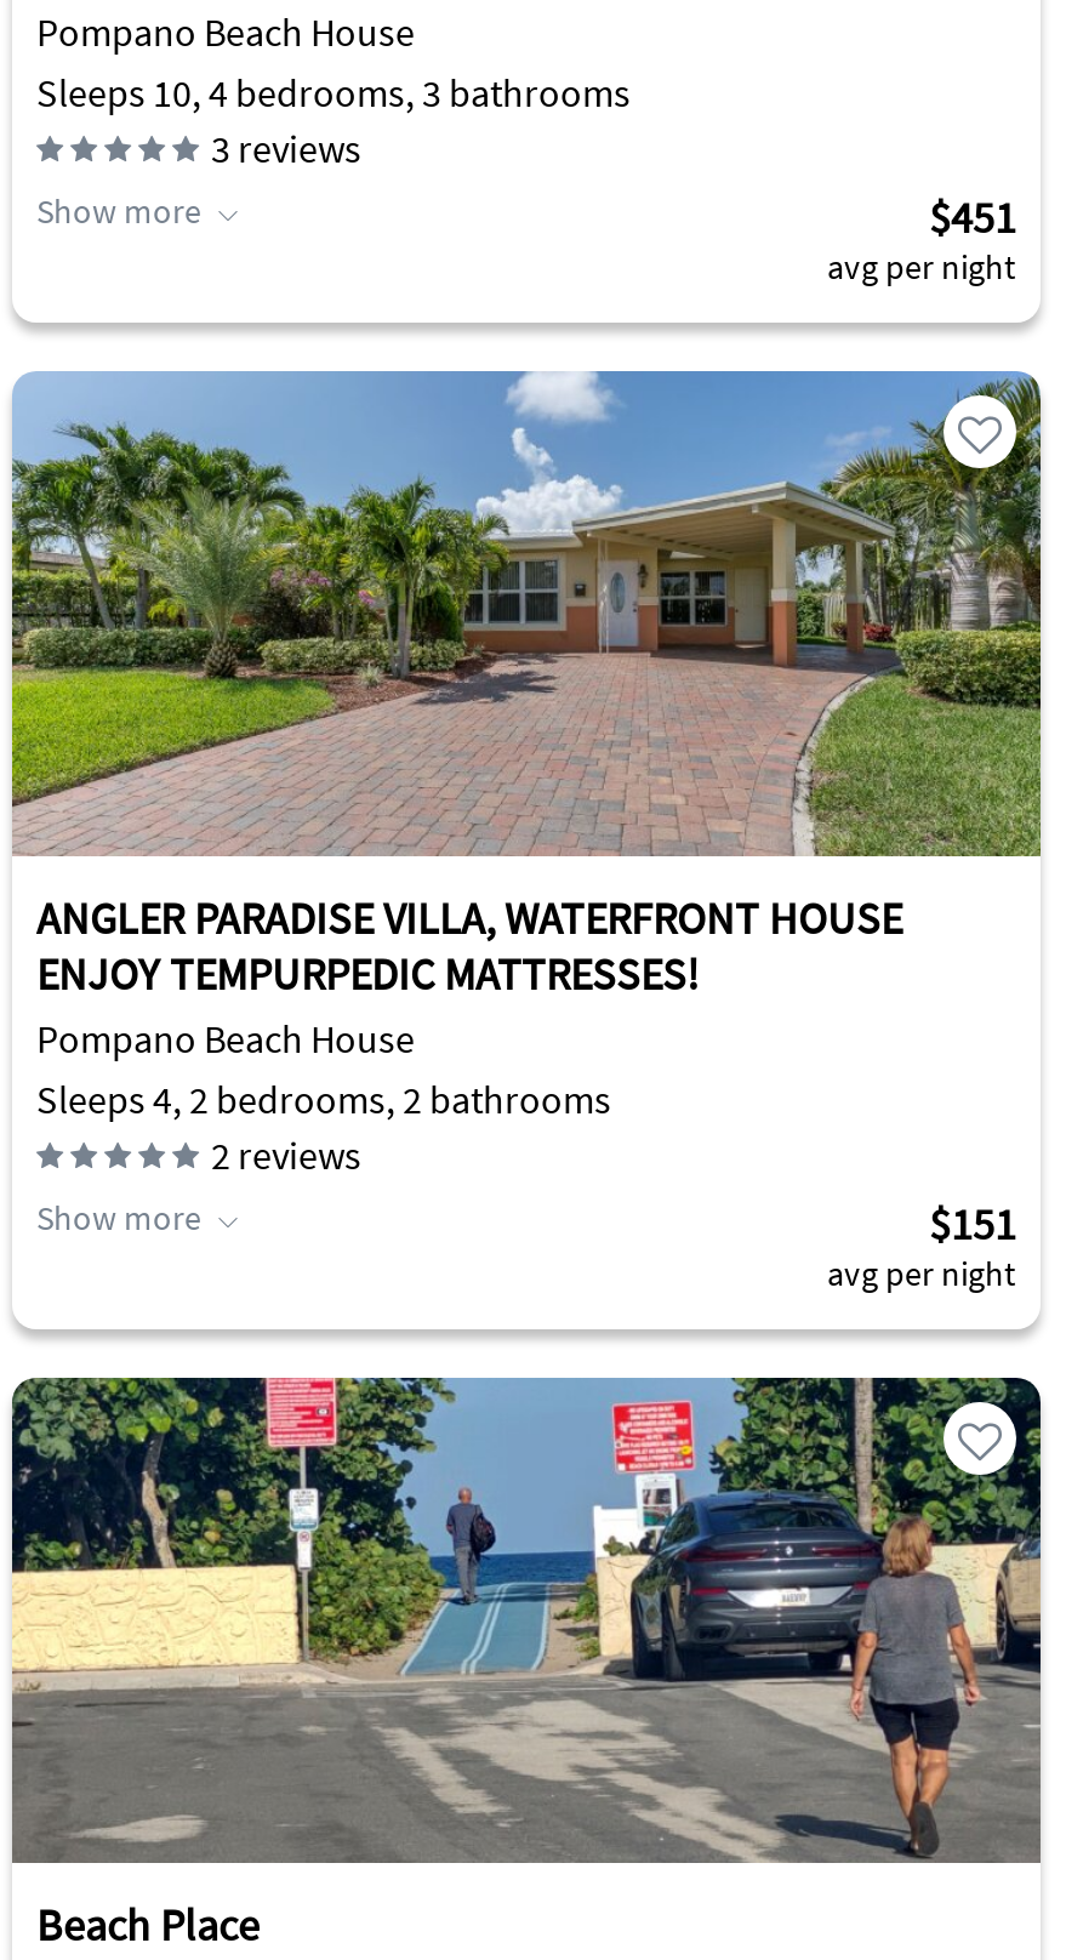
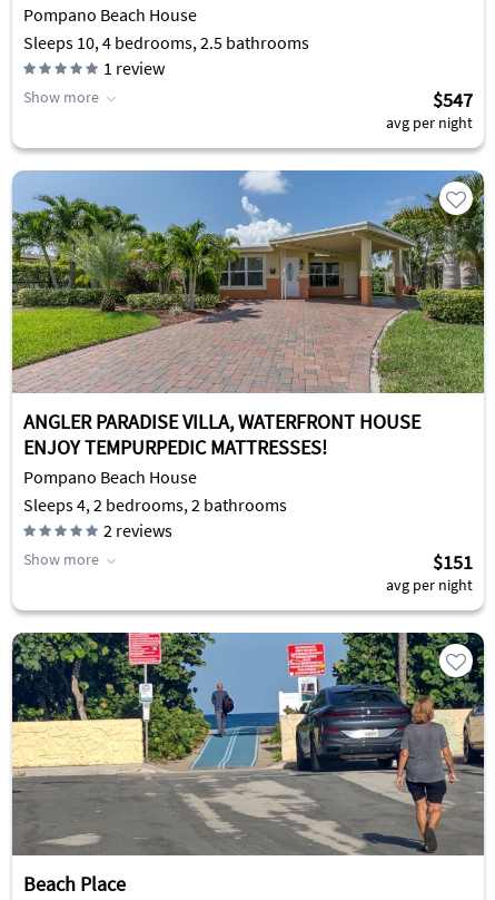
[36,68,631,172] Sleeps 10, 4 bedrooms, 3 bathrooms | 3 reviews -> [23,31,309,79] Sleeps 10, 4 bedrooms, 2.5 bathrooms | 1 review
[929,189,1016,245] $451 -> [433,87,473,113] $547

